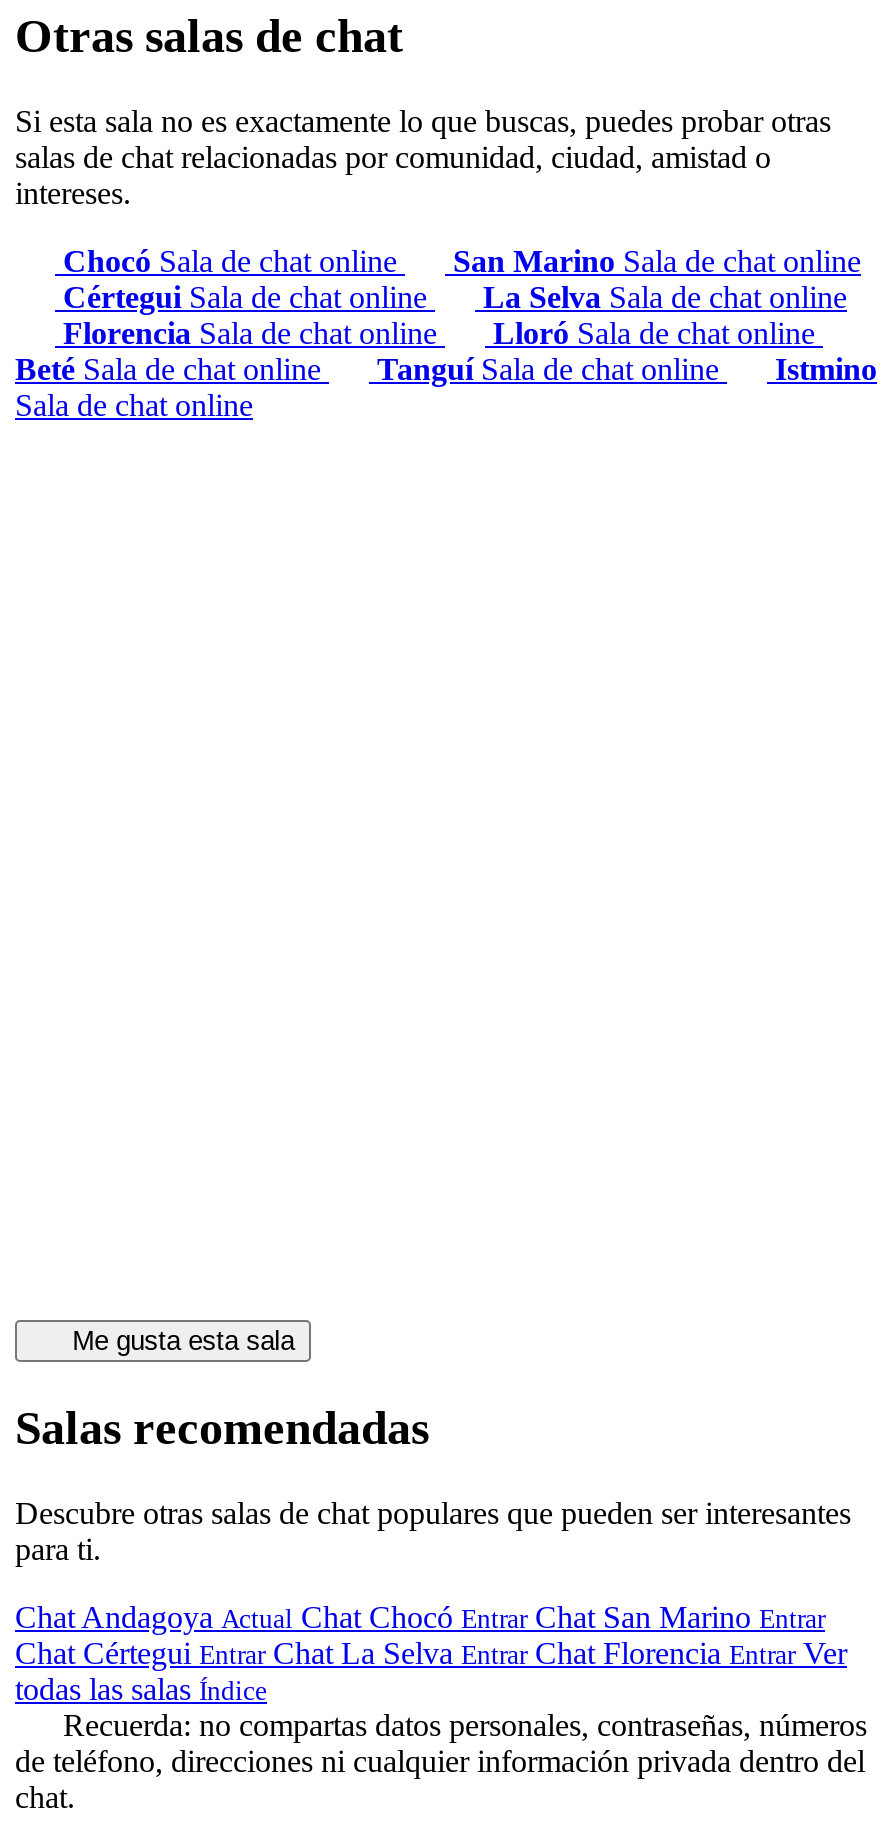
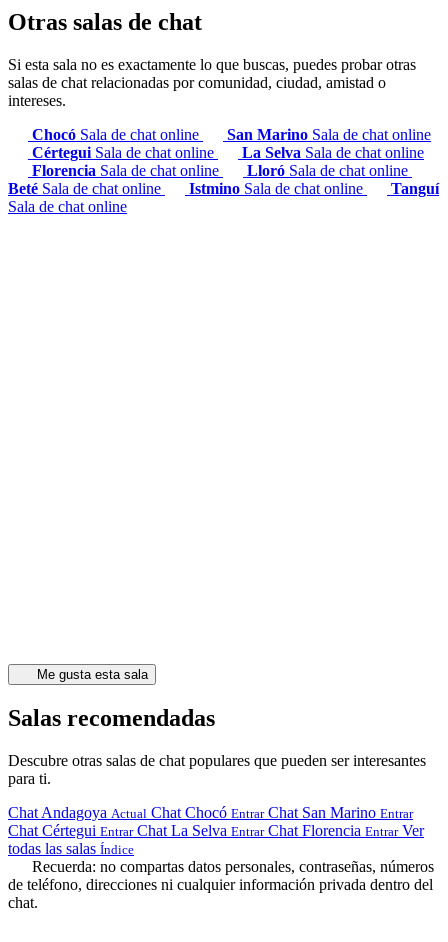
[377,352,877,386] Tanguí Sala de chat online | Istmino -> [189,180,439,197] Istmino Sala de chat online | Tanguí

